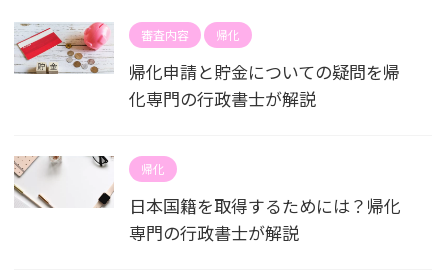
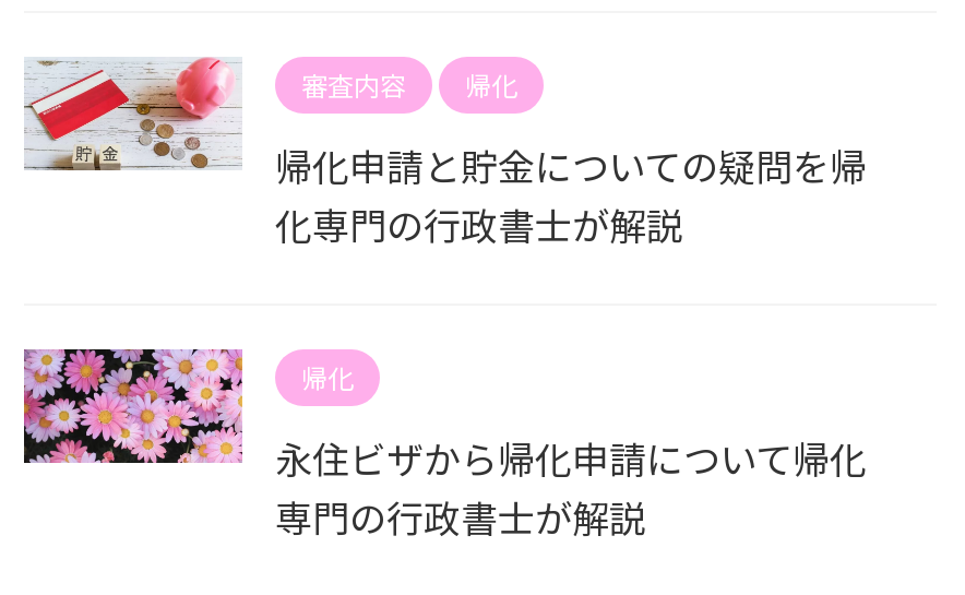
[13,155,401,218] [image] | 日本国籍を取得するためには？帰化 -> [22,347,867,484] [image] | 永住ビザから帰化申請について帰化

